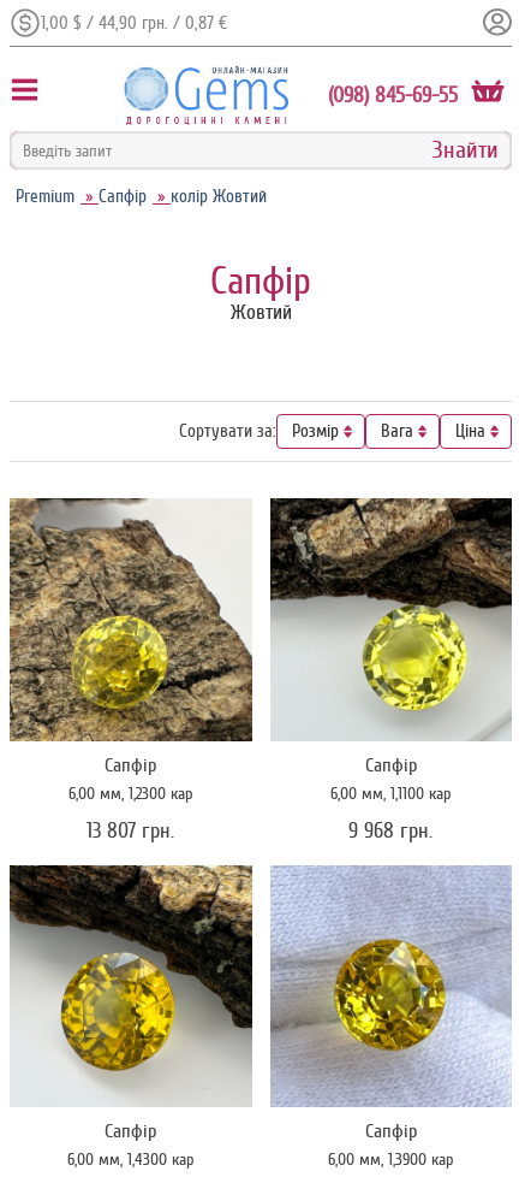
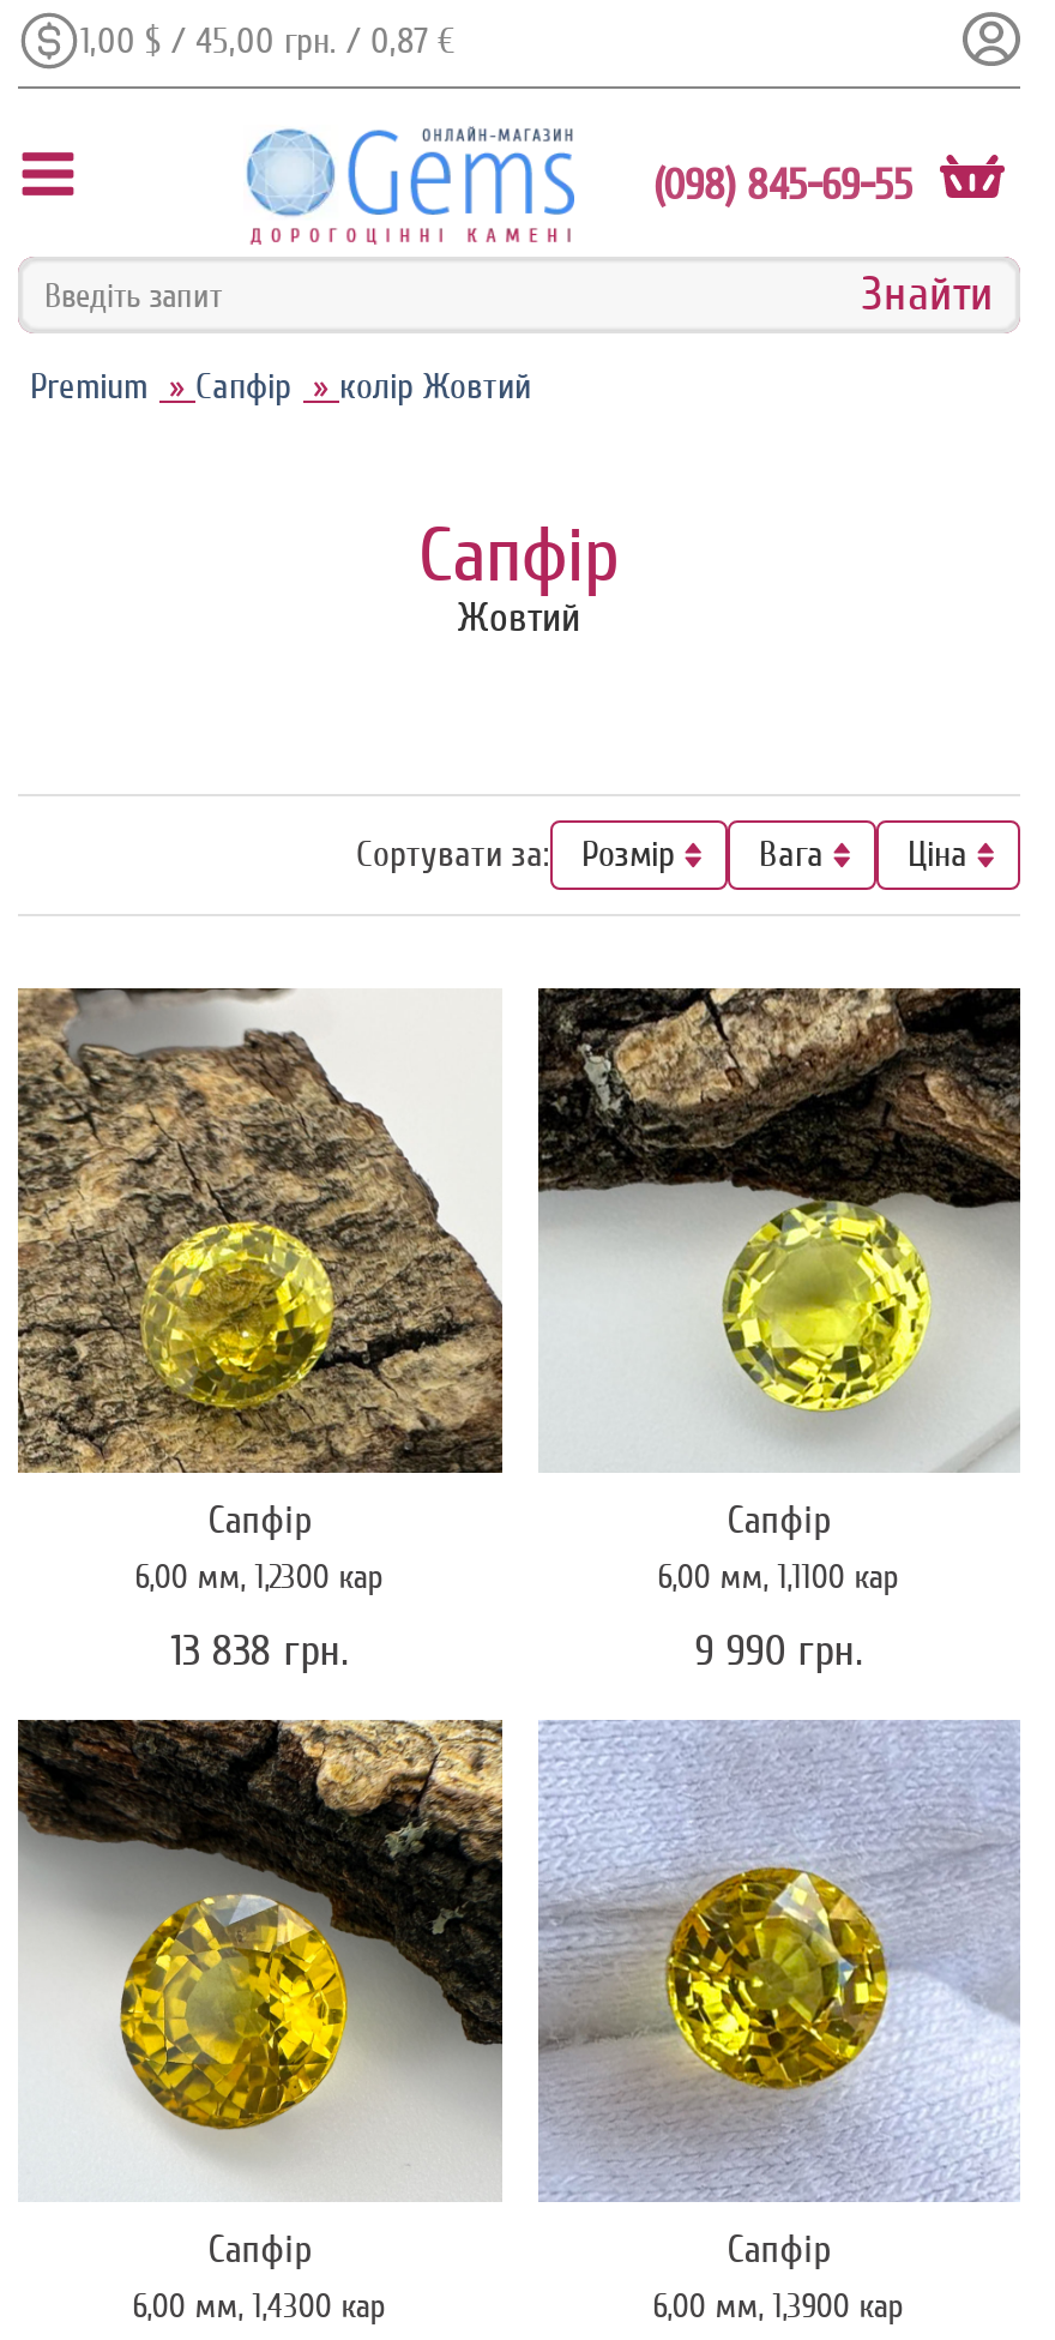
[41,13,227,33] 1,00 $ / 44,90 грн. / 0,87 € -> [80,20,454,61] 1,00 $ / 45,00 грн. / 0,87 €
[87,818,174,842] 13 807 грн. -> [171,1625,348,1673] 13 838 грн.
[349,818,433,842] 9 968 грн. -> [695,1625,862,1673] 9 990 грн.

